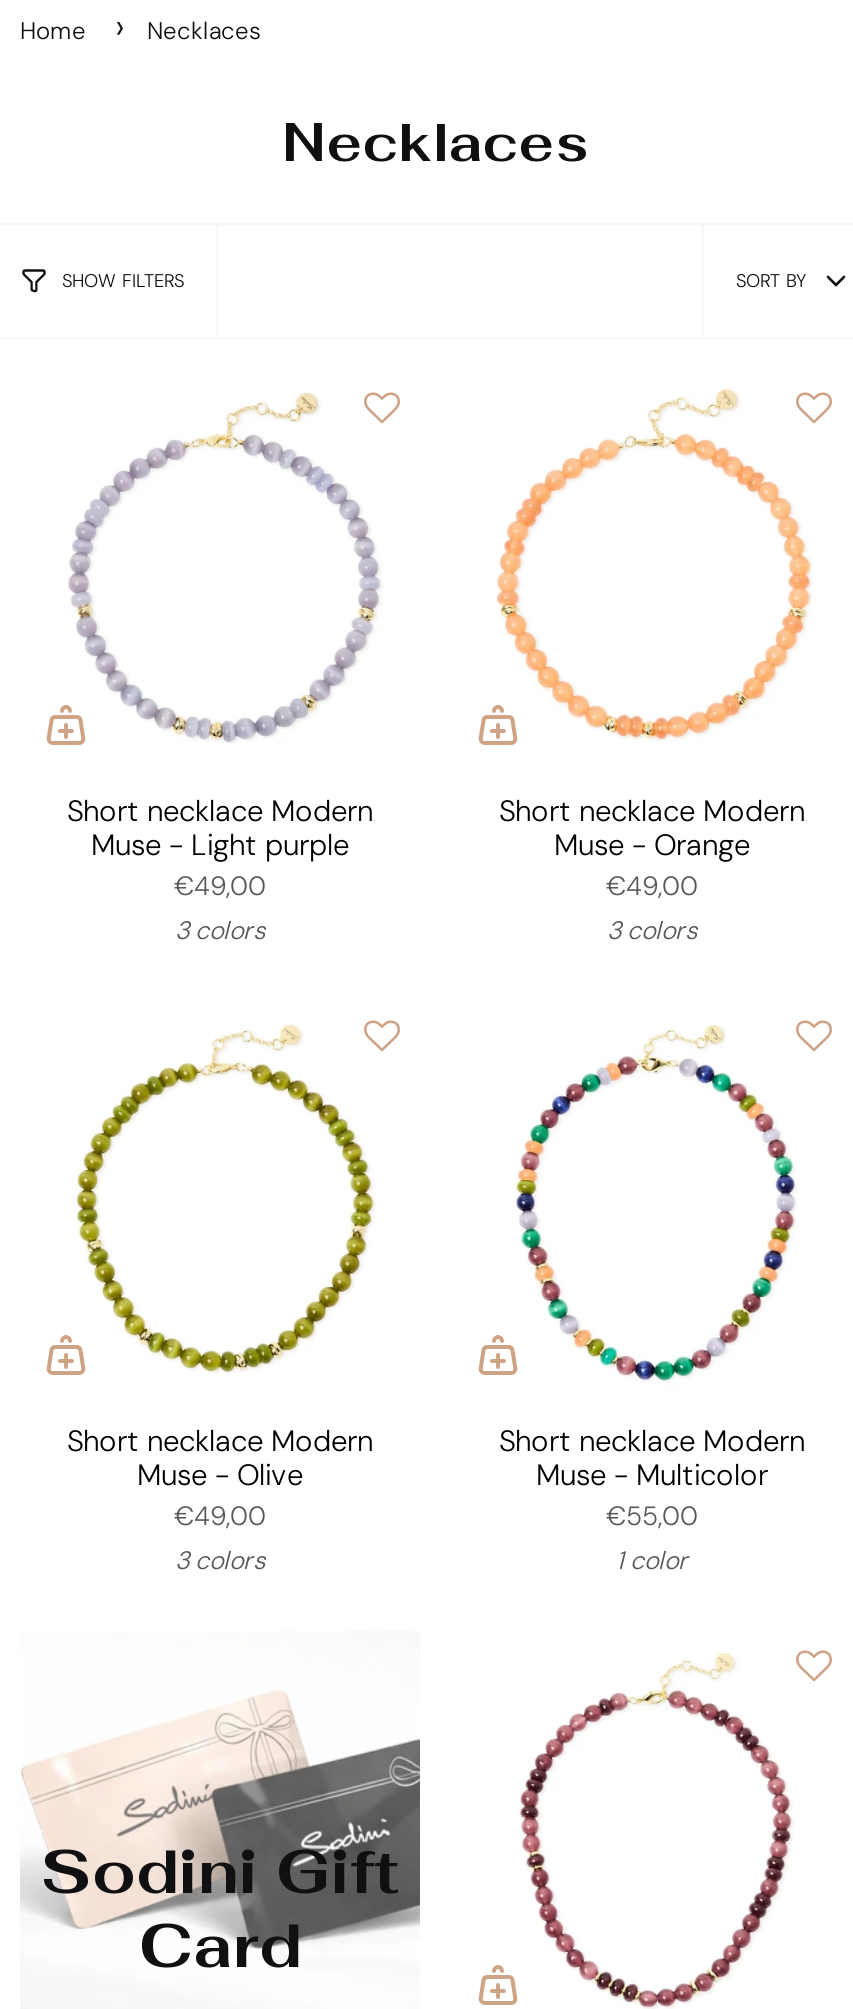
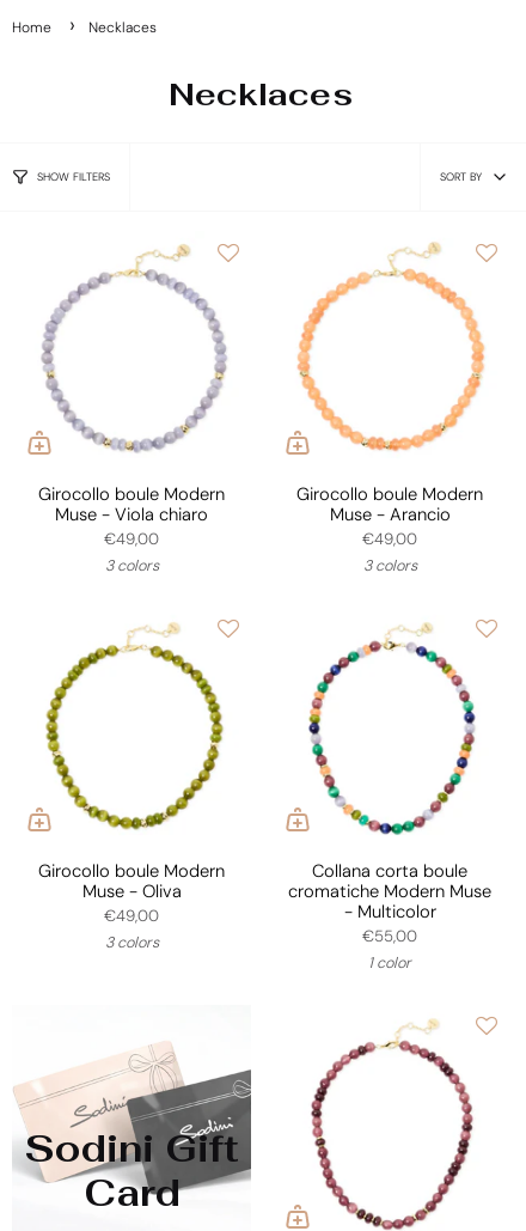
[67,792,373,832] Short necklace Modern -> [38,483,225,507] Girocollo boule Modern
[499,792,805,832] Short necklace Modern -> [296,483,483,507] Girocollo boule Modern
[91,826,349,866] Muse - Light purple -> [55,503,208,527] Muse - Viola chiaro
[554,826,750,866] Muse - Orange -> [329,503,450,527] Muse - Arancio
[67,1421,373,1461] Short necklace Modern -> [38,859,225,883] Girocollo boule Modern
[499,1421,805,1495] Short necklace Modern | Muse - Multicolor -> [288,859,491,924] Collana corta boule | cromatiche Modern Muse | - Multicolor
[137,1455,303,1495] Muse - Olive -> [82,879,181,903] Muse - Oliva

